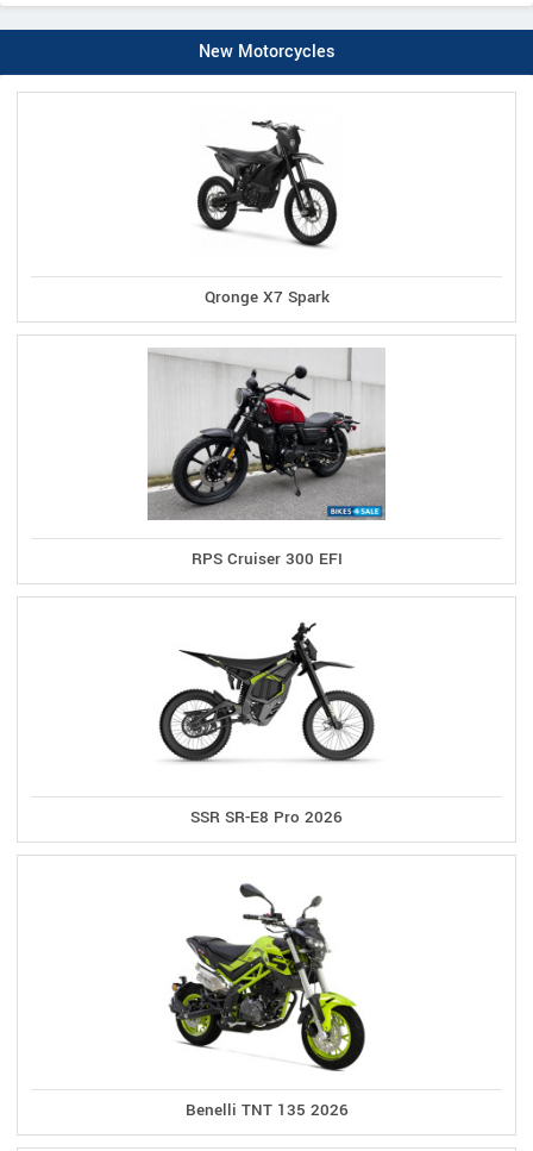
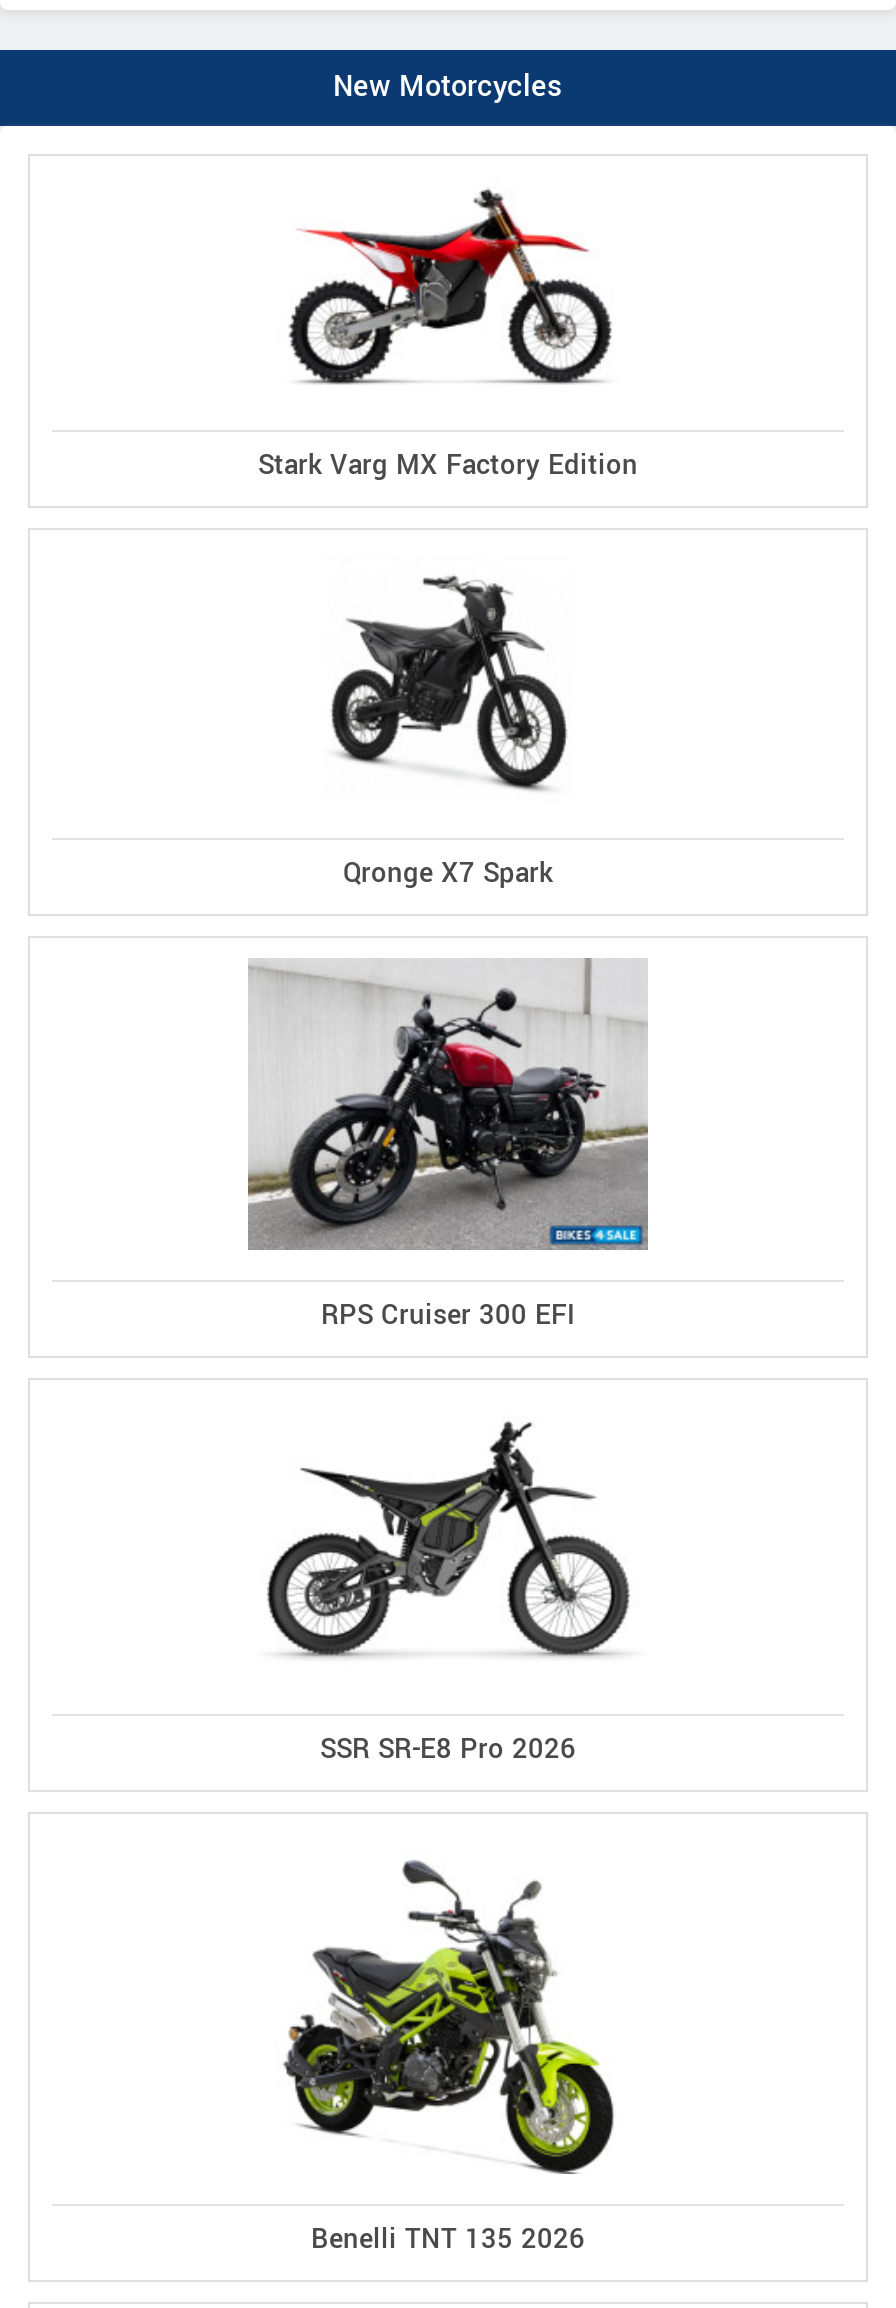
none -> [258,188,638,484] [image] | Stark Varg MX Factory Edition

